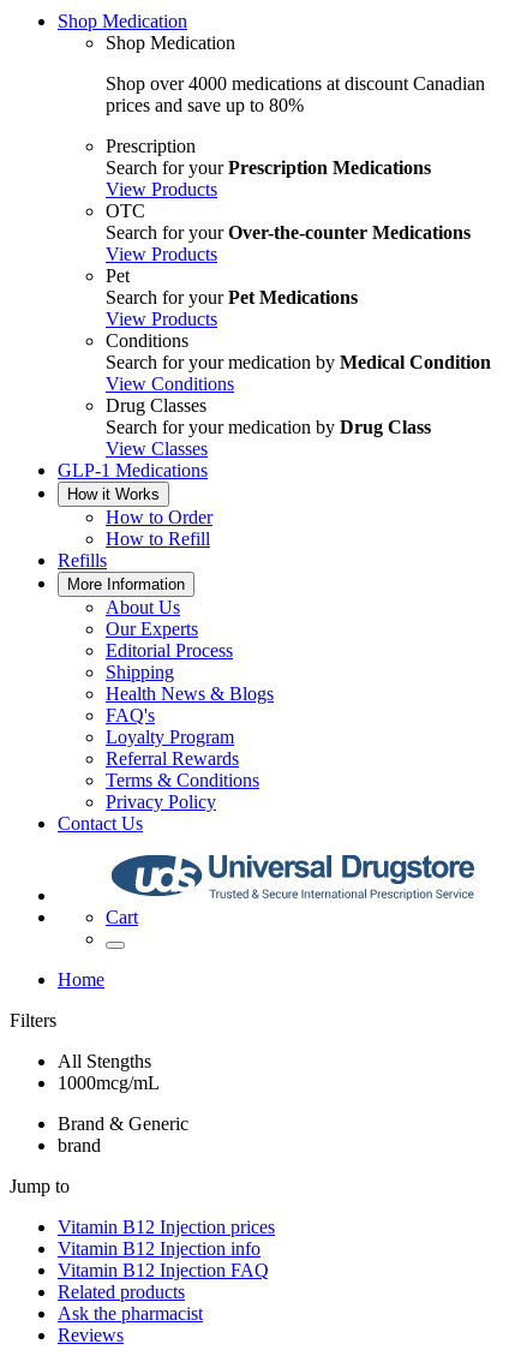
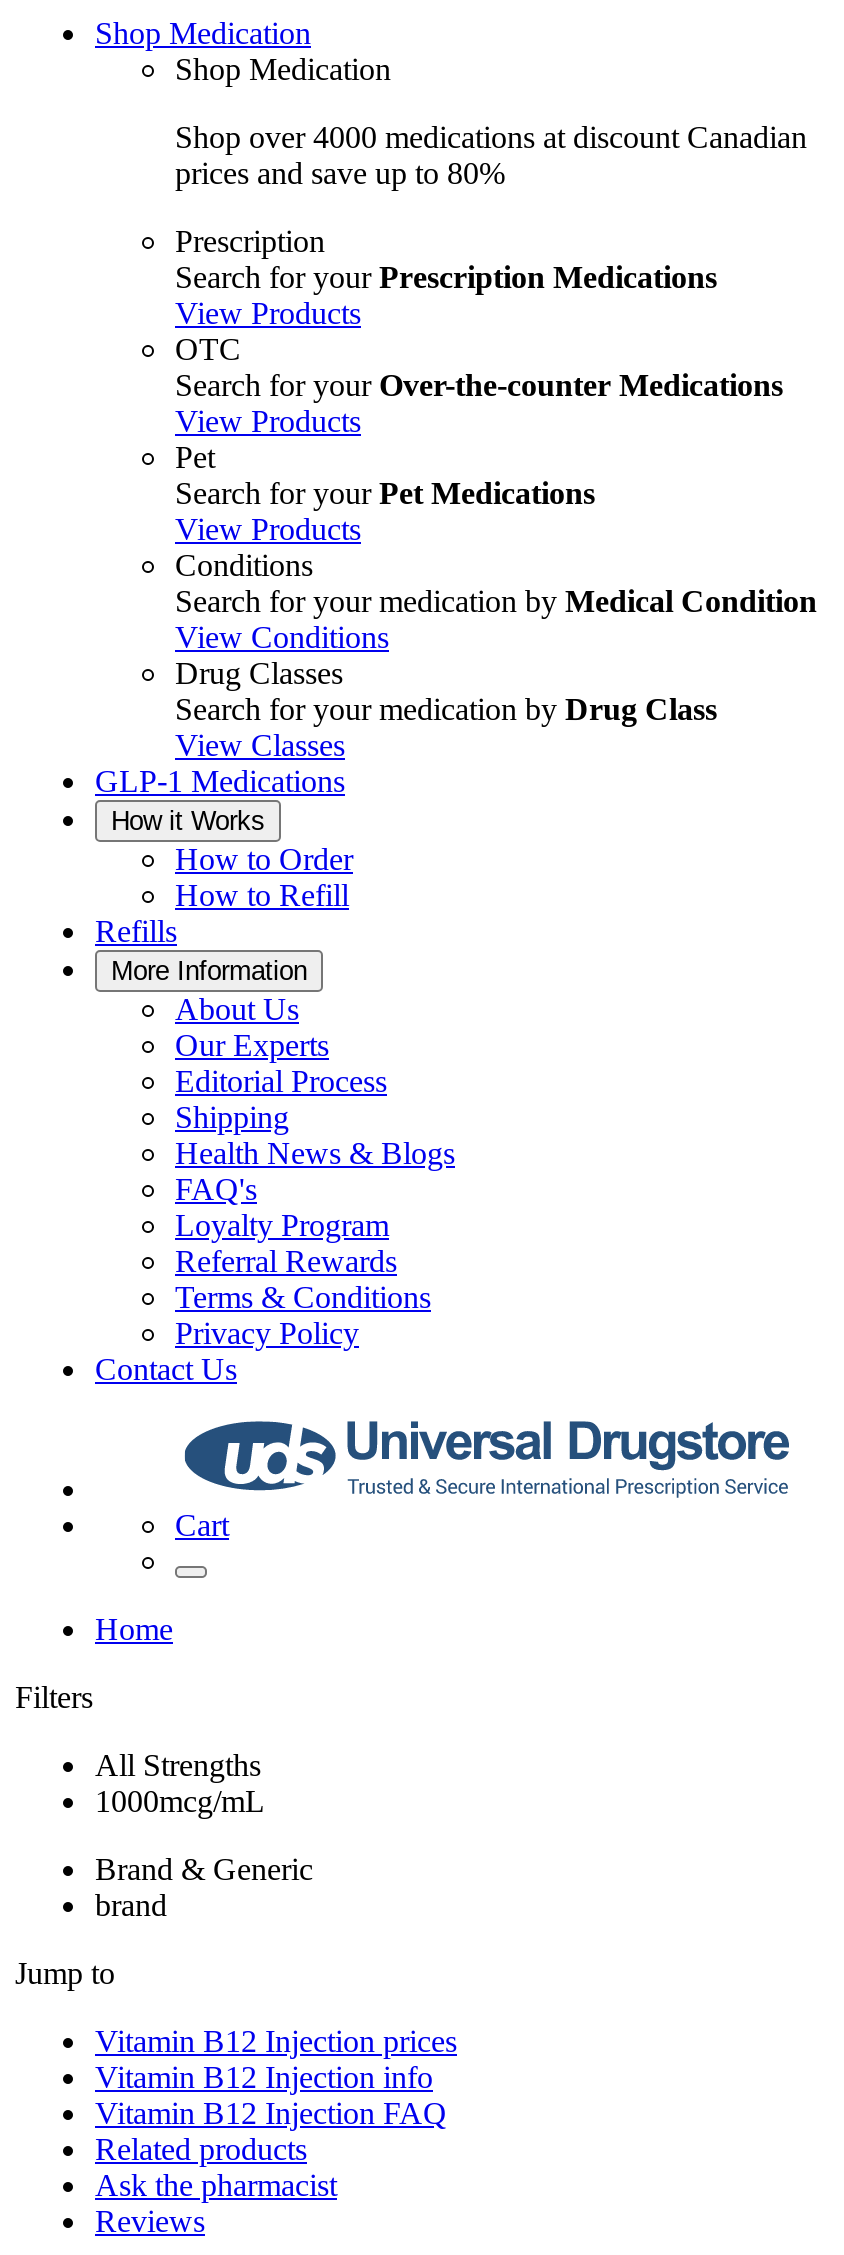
[58,1051,151,1071] All Stengths -> [95,1748,261,1782] All Strengths

